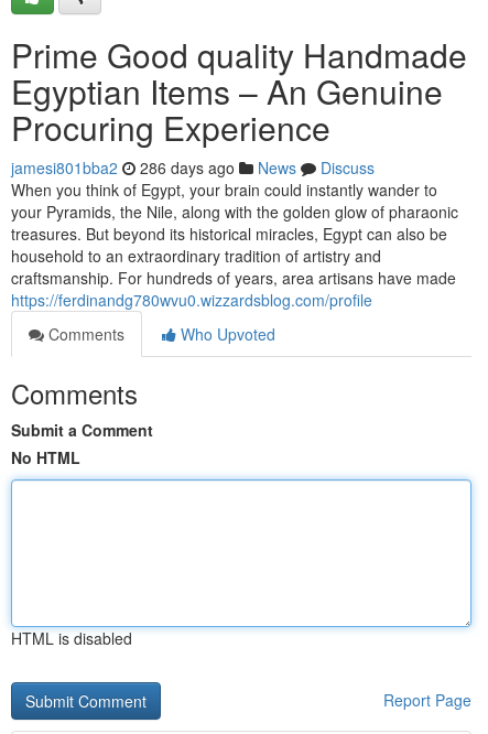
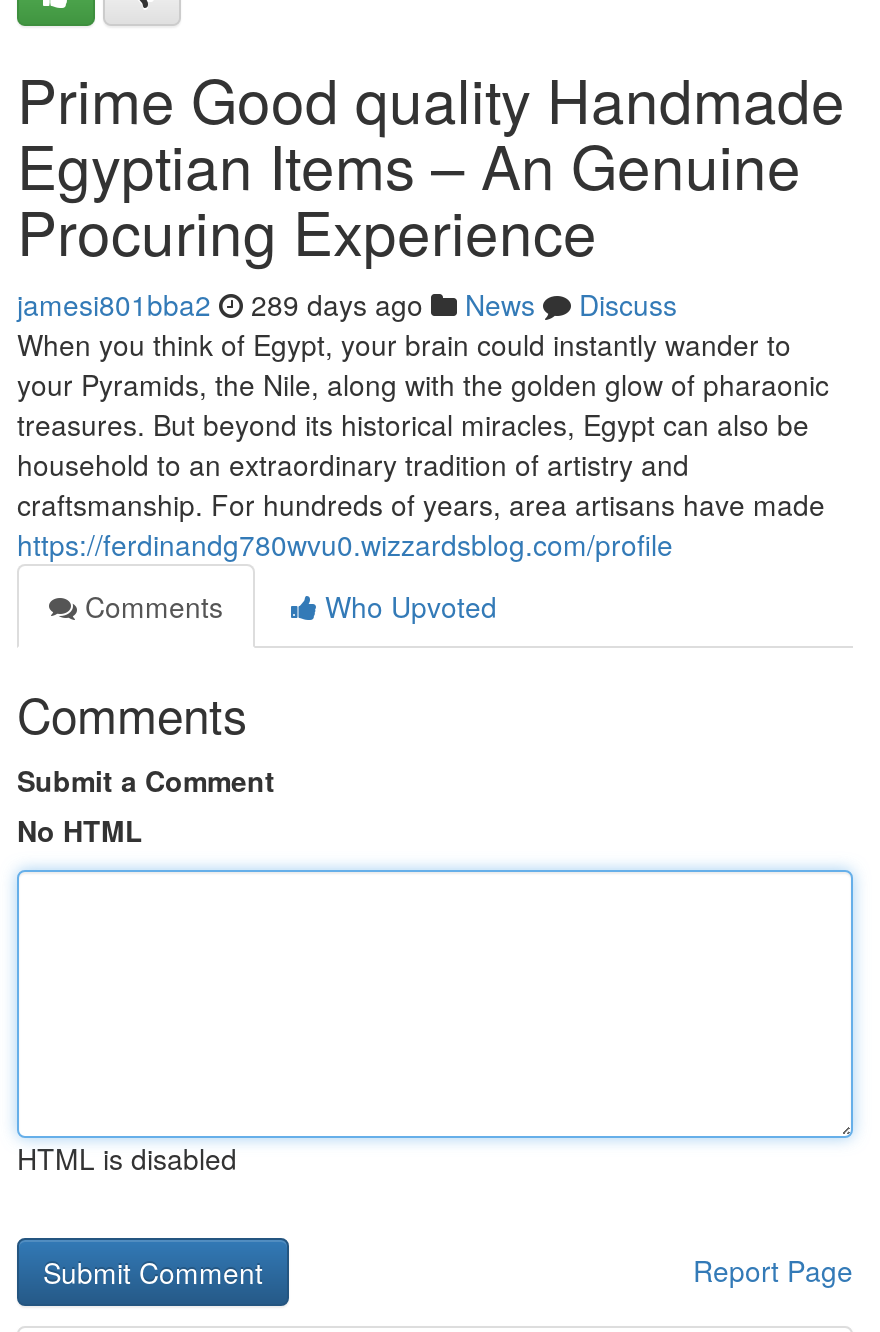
[11,156,375,179] jamesi801bba2 286 days ago News Discuss -> [17,284,677,324] jamesi801bba2 289 days ago News Discuss

